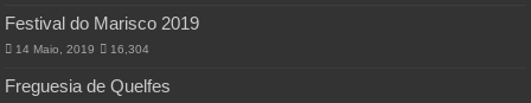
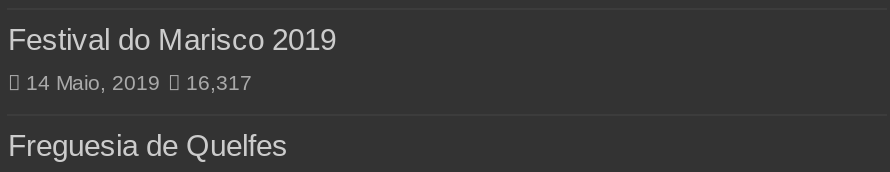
[16,43,150,56] 14 Maio, 2019 16,304 -> [26,72,252,94] 14 Maio, 2019 16,317

